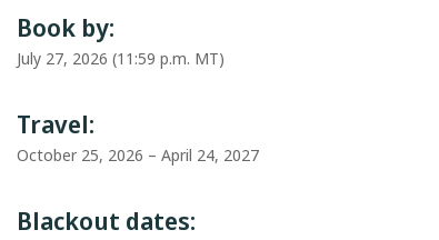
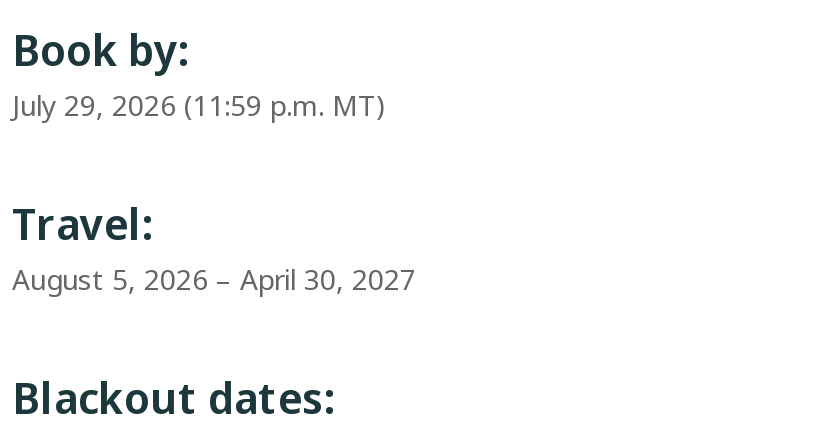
[17,48,225,69] July 27, 2026 (11:59 p.m. MT) -> [12,86,386,124] July 29, 2026 (11:59 p.m. MT)
[17,145,259,166] October 25, 2026 – April 24, 2027 -> [12,260,416,298] August 5, 2026 – April 30, 2027

